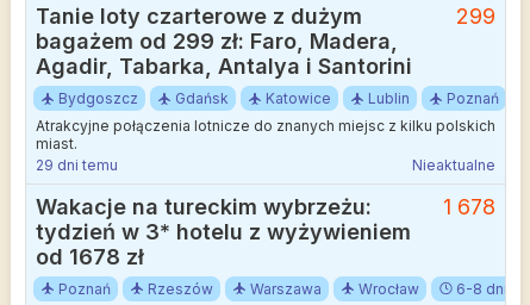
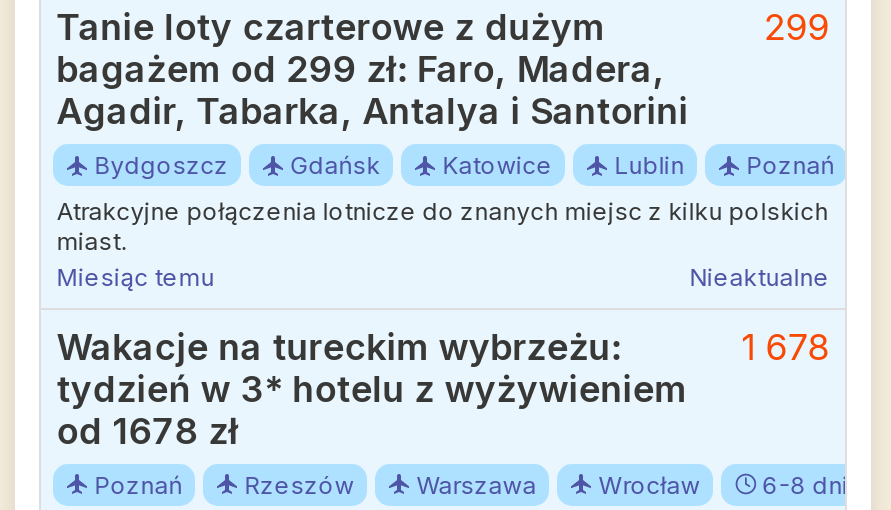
[35,156,118,174] 29 dni temu -> [57,263,215,293] Miesiąc temu

